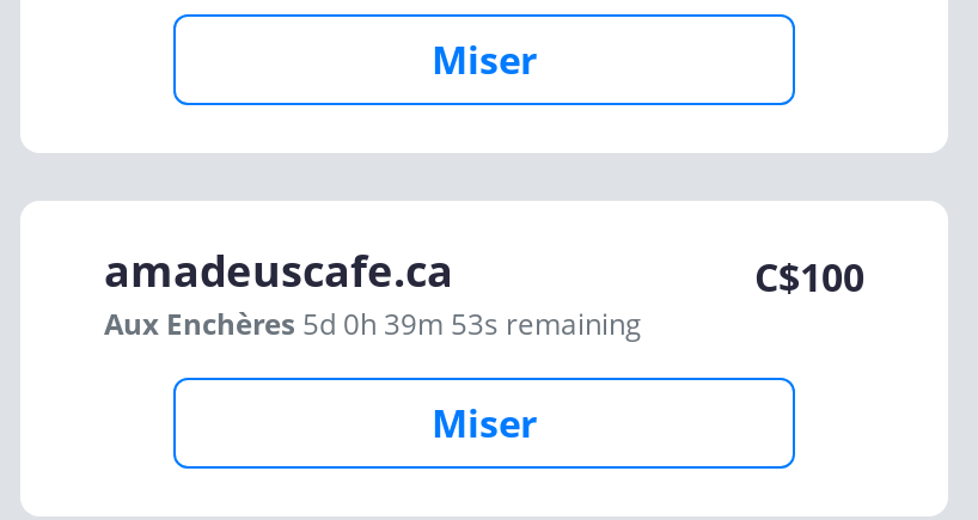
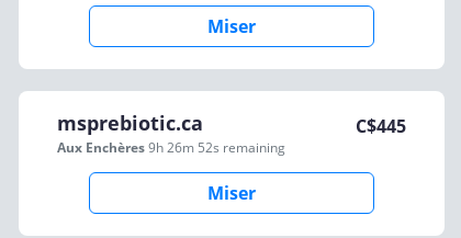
[104,241,642,344] amadeuscafe.ca | Aux Enchères 5d 0h 39m 53s remaining -> [57,110,285,157] msprebiotic.ca | Aux Enchères 9h 26m 52s remaining
[754,251,864,304] C$100 -> [356,114,406,138] C$445

